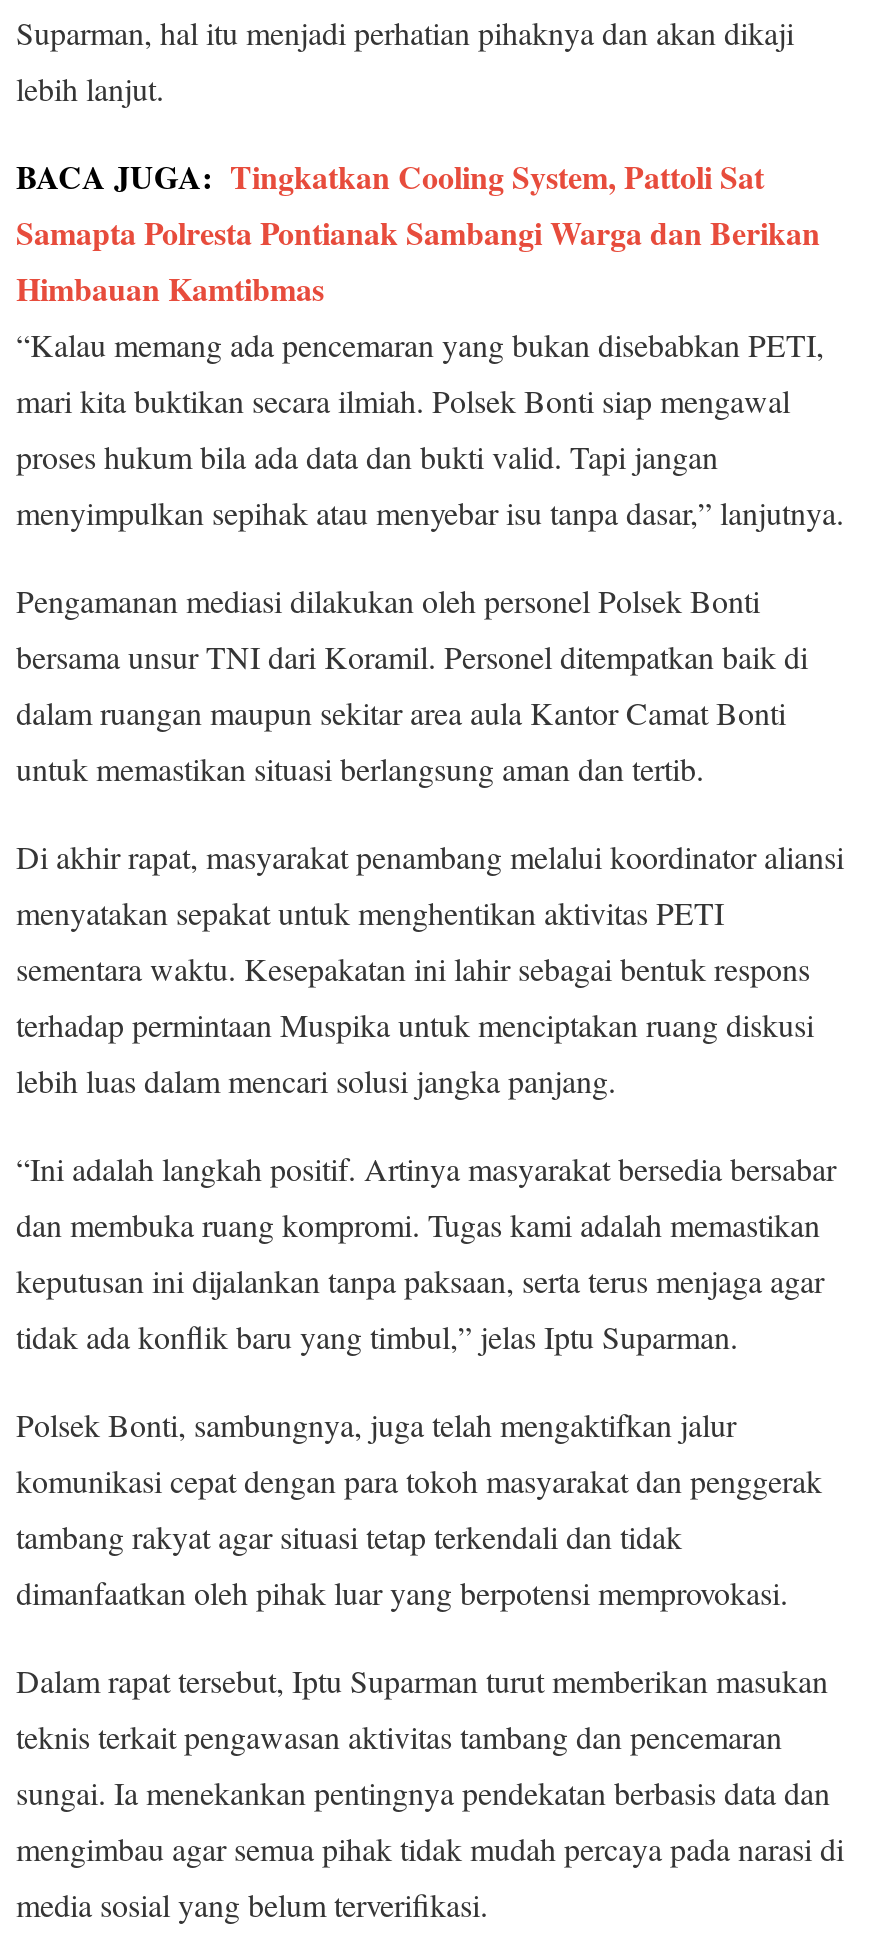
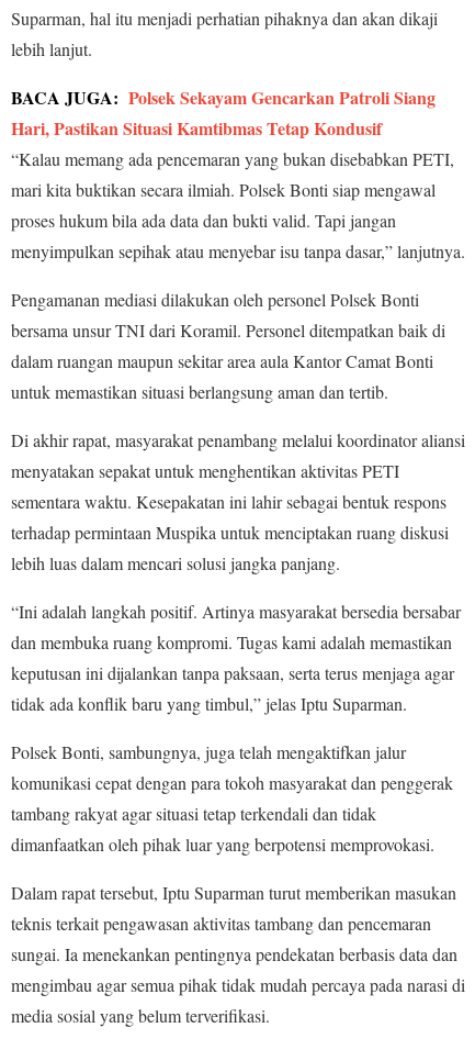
[16,152,820,310] BACA JUGA: Tingkatkan Cooling System, Pattoli Sat | Samapta Polresta Pontianak Sambangi Warga dan Berikan | Himbauan Kamtibmas -> [11,84,436,140] BACA JUGA: Polsek Sekayam Gencarkan Patroli Siang | Hari, Pastikan Situasi Kamtibmas Tetap Kondusif

